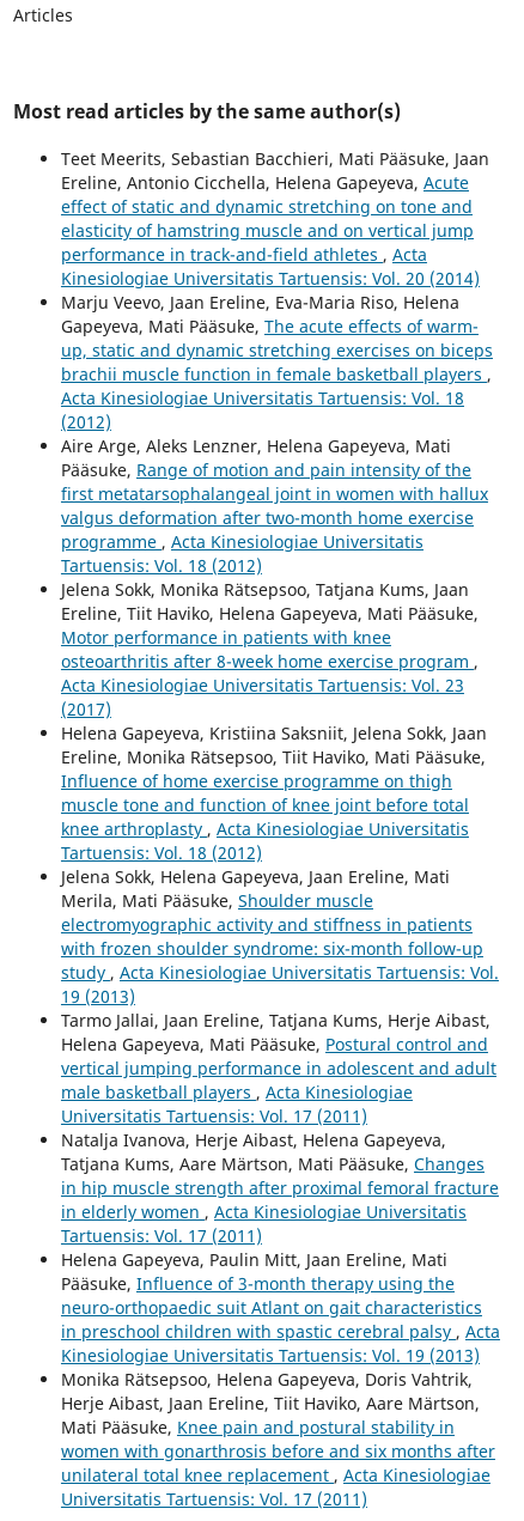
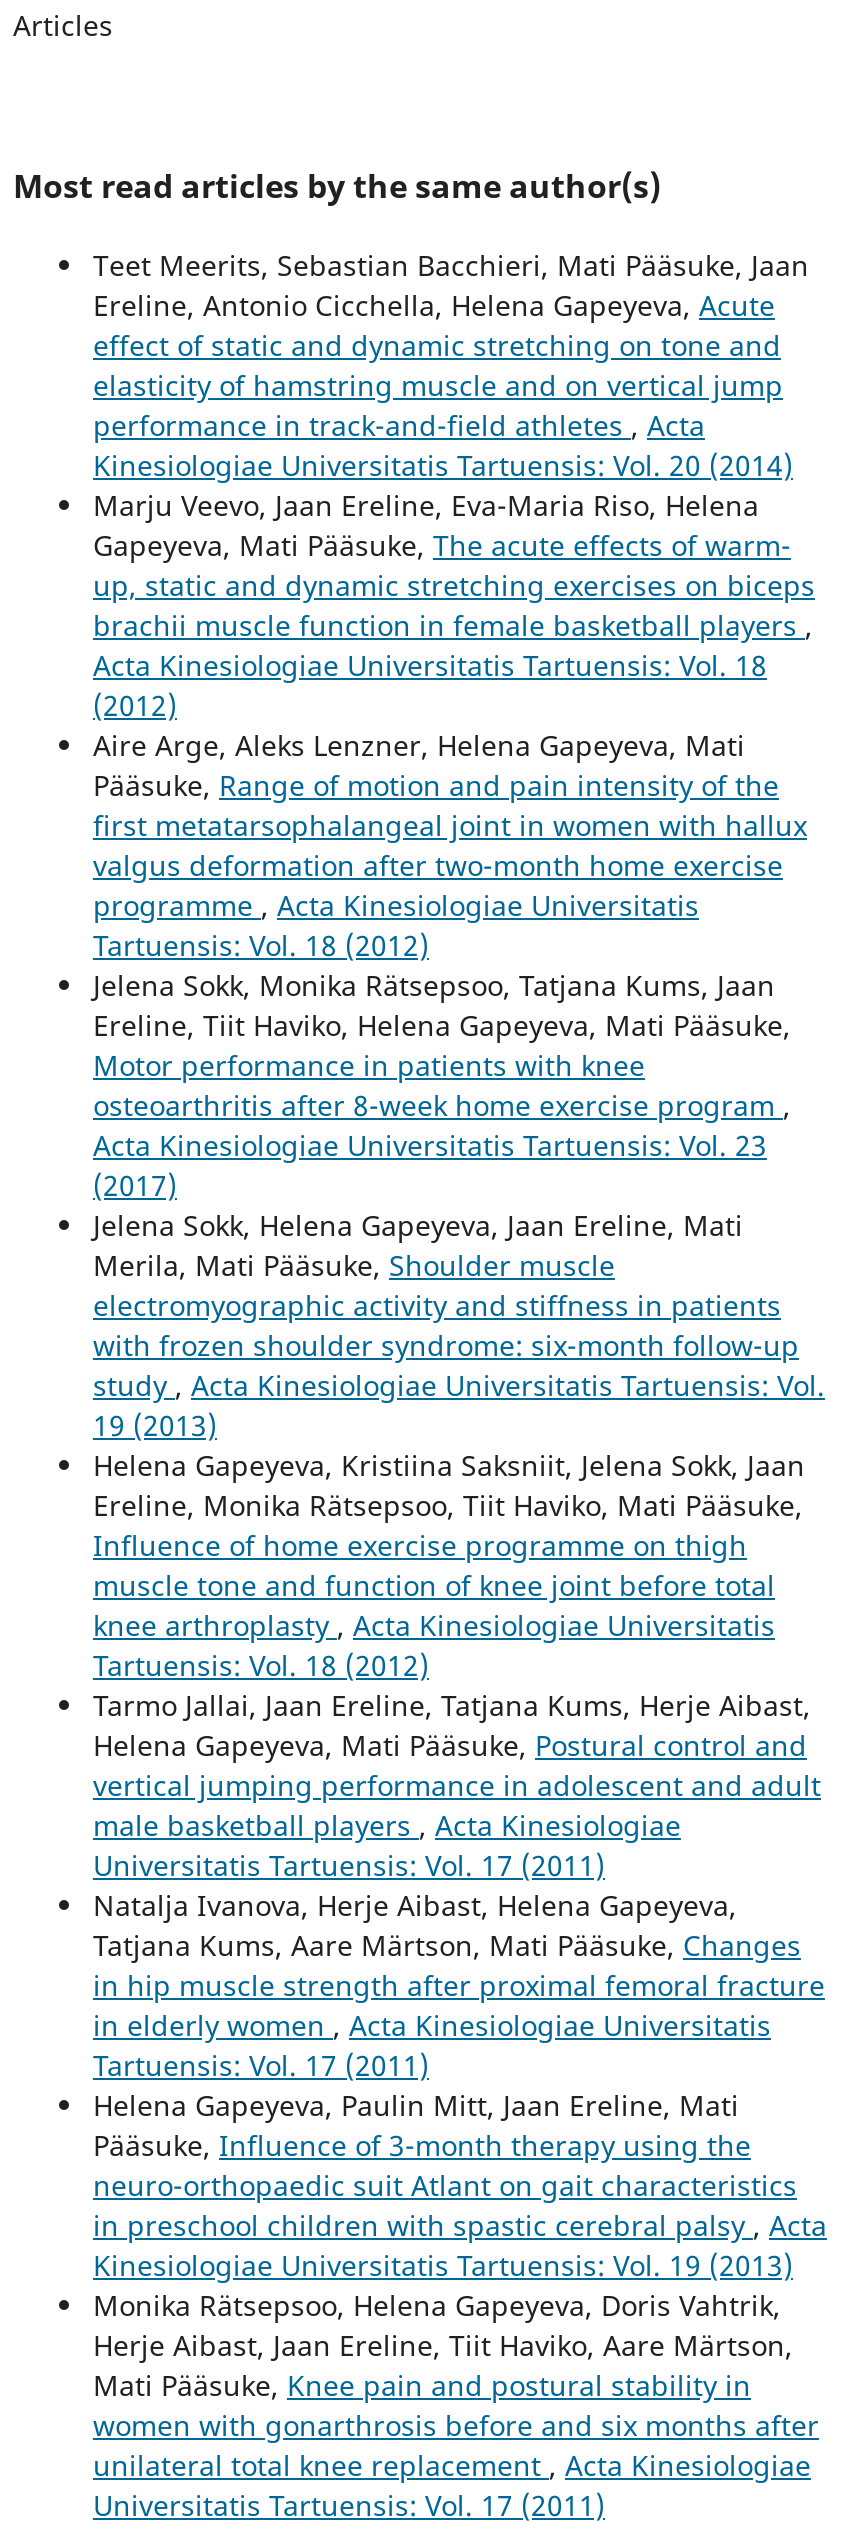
moved [61,722,487,864] -> [93,1446,805,1684]: Helena Gapeyeva, Kristiina Saksniit, Jelena Sokk, Jaan | Ereline, Monika Rätsepsoo, Tiit Haviko, Mati Pääsuke, | Influence of home exercise programme on thigh | muscle tone and function of knee joint before total | knee arthroplasty, Acta Kinesiologiae Universitatis | Tartuensis: Vol. 18 (2012)
moved [61,865,499,1008] -> [93,1206,825,1444]: Jelena Sokk, Helena Gapeyeva, Jaan Ereline, Mati | Merila, Mati Pääsuke, Shoulder muscle | electromyographic activity and stiffness in patients | with frozen shoulder syndrome: six-month follow-up | study, Acta Kinesiologiae Universitatis Tartuensis: Vol. | 19 (2013)

